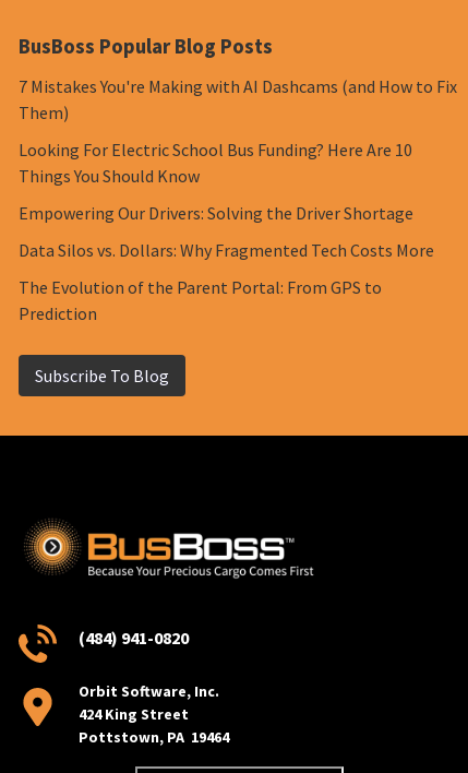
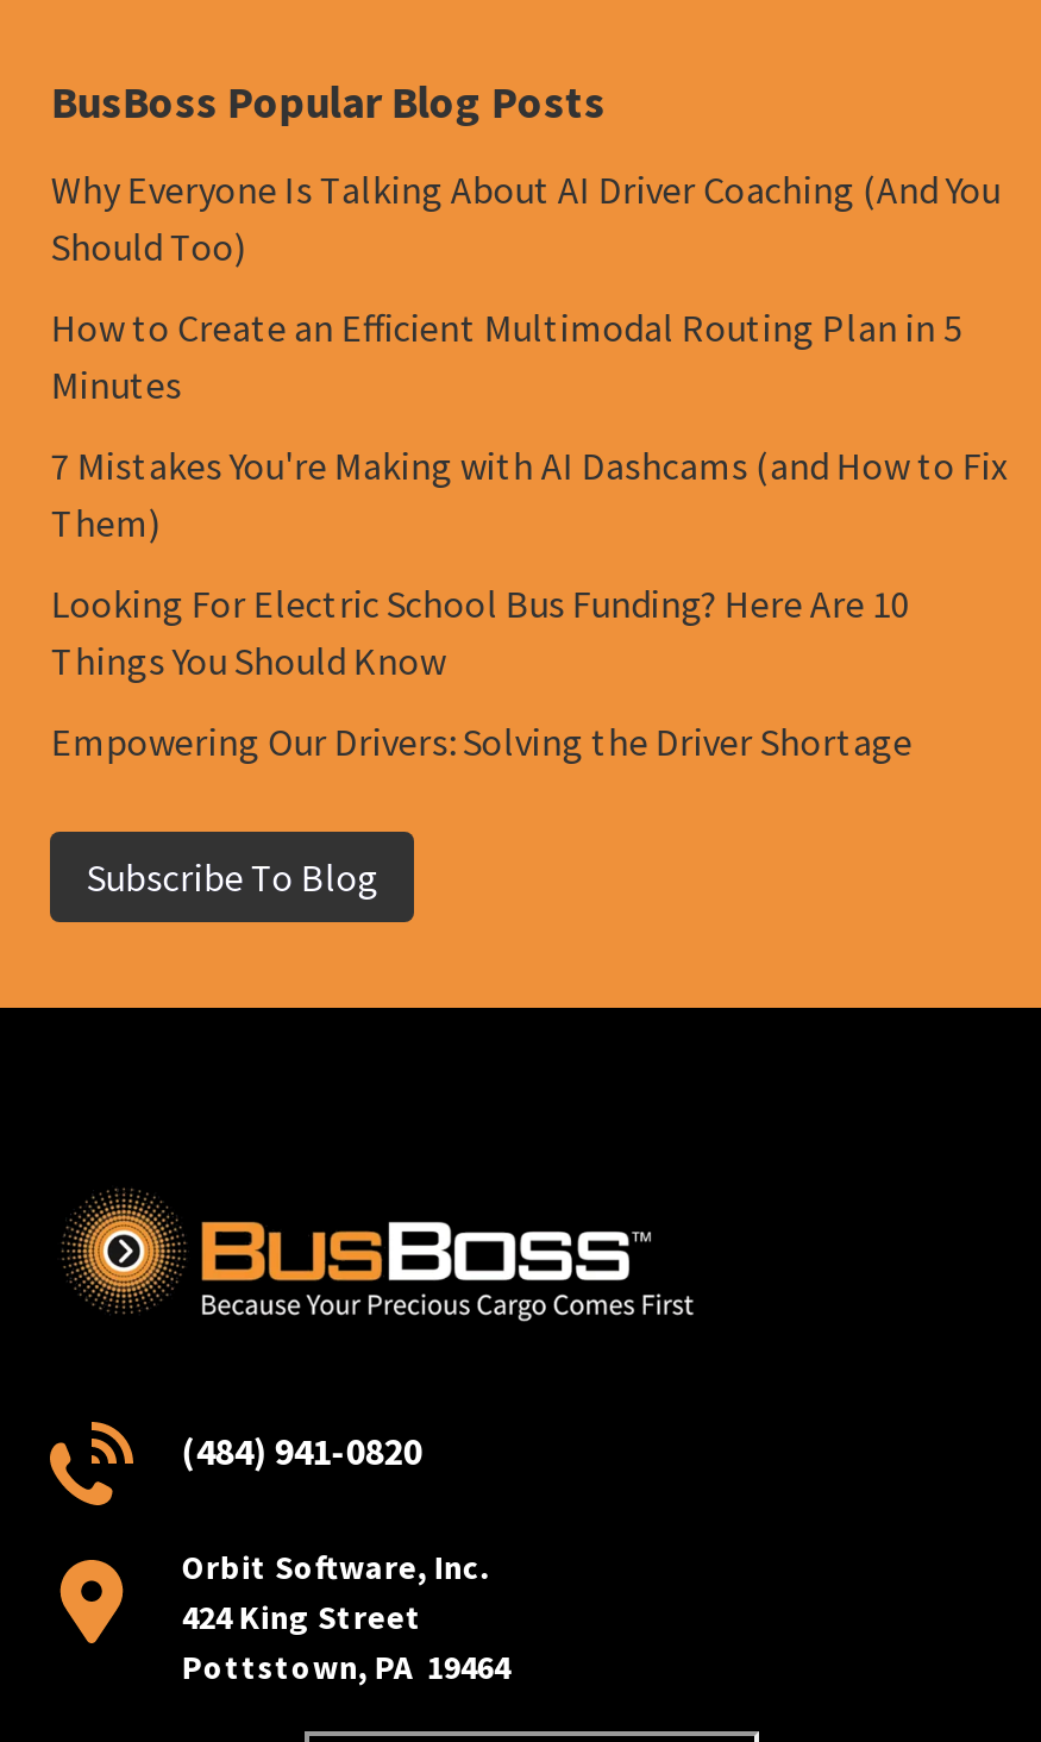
none -> [51,167,1000,409] Why Everyone Is Talking About AI Driver Coaching (And You | Should Too) | How to Create an Efficient Multimodal Routing Plan in 5 | Minutes
moved [19,75,458,224] -> [51,443,1007,766]: 7 Mistakes You're Making with AI Dashcams (and How to Fix | Them) | Looking For Electric School Bus Funding? Here Are 10 | Things You Should Know | Empowering Our Drivers: Solving the Driver Shortage
[19,239,435,324] Data Silos vs. Dollars: Why Fragmented Tech Costs More | The Evolution of the Parent Portal: From GPS to | Prediction -> none

